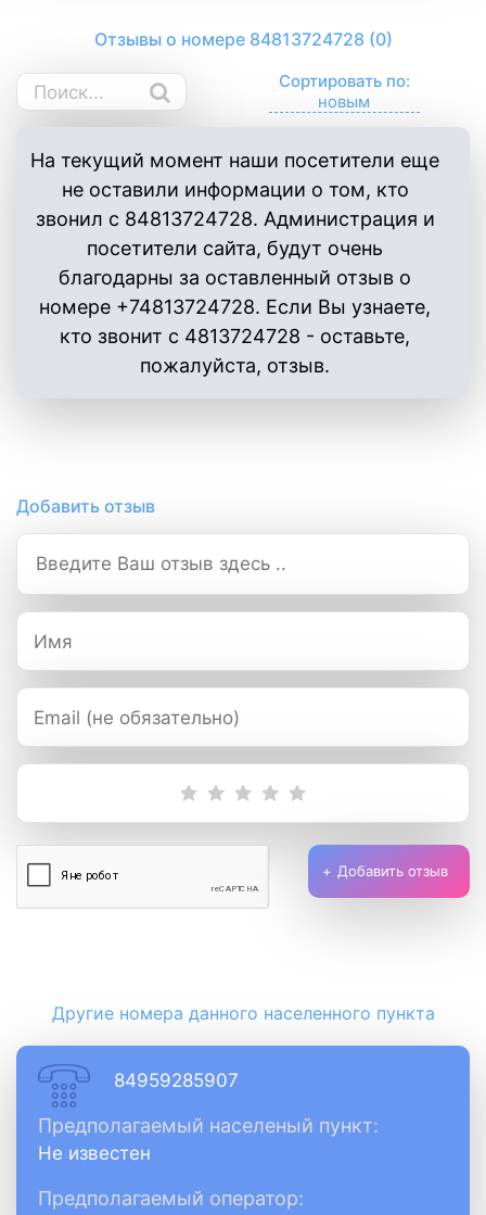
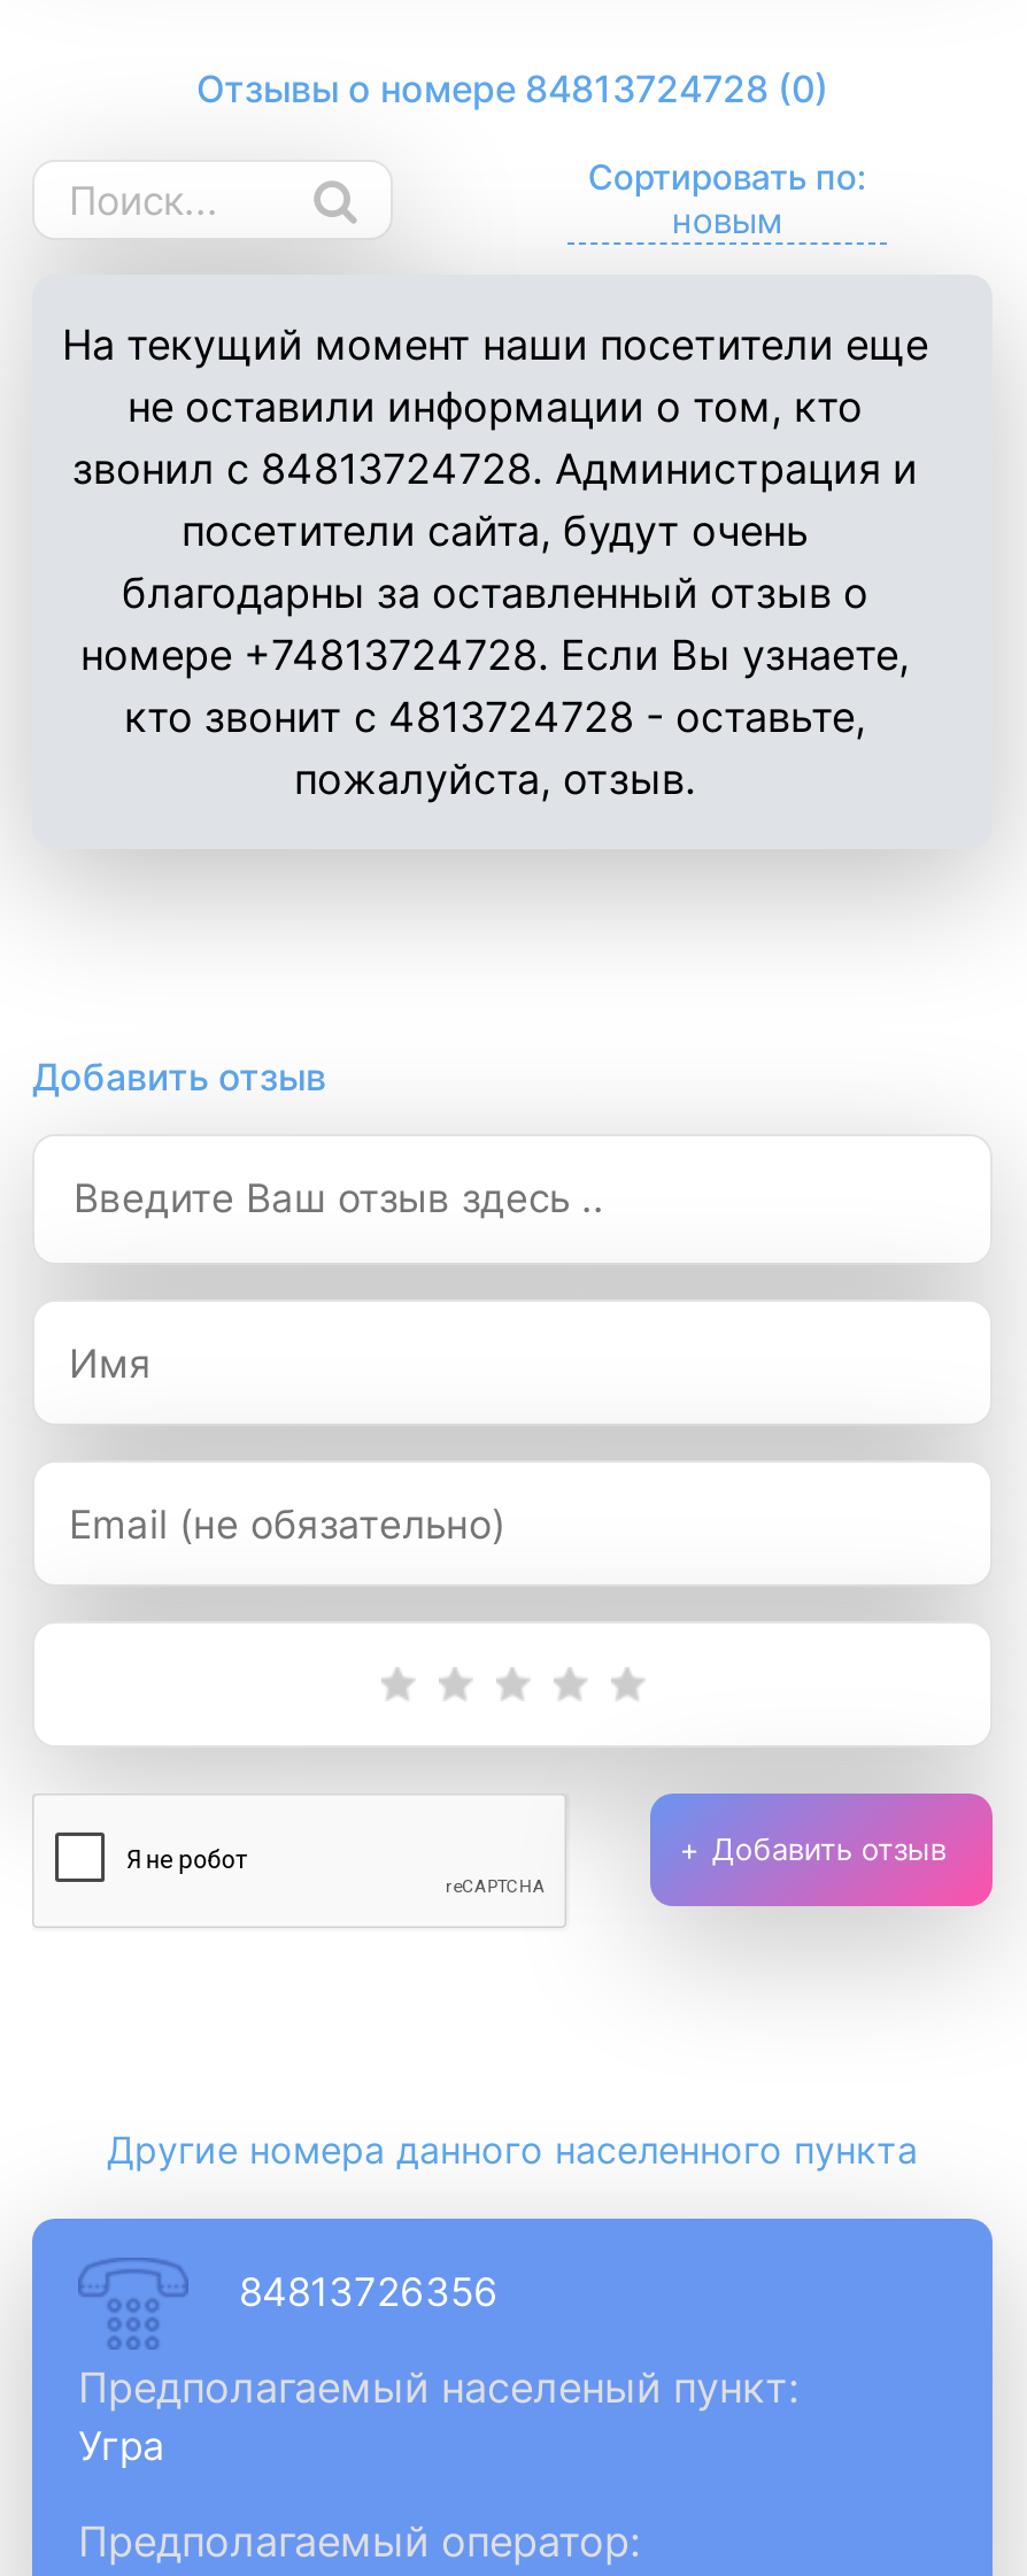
[114,1070,239,1091] 84959285907 -> [239,2269,499,2315] 84813726356
[38,1142,151,1164] Не известен -> [78,2423,165,2469] Угра

